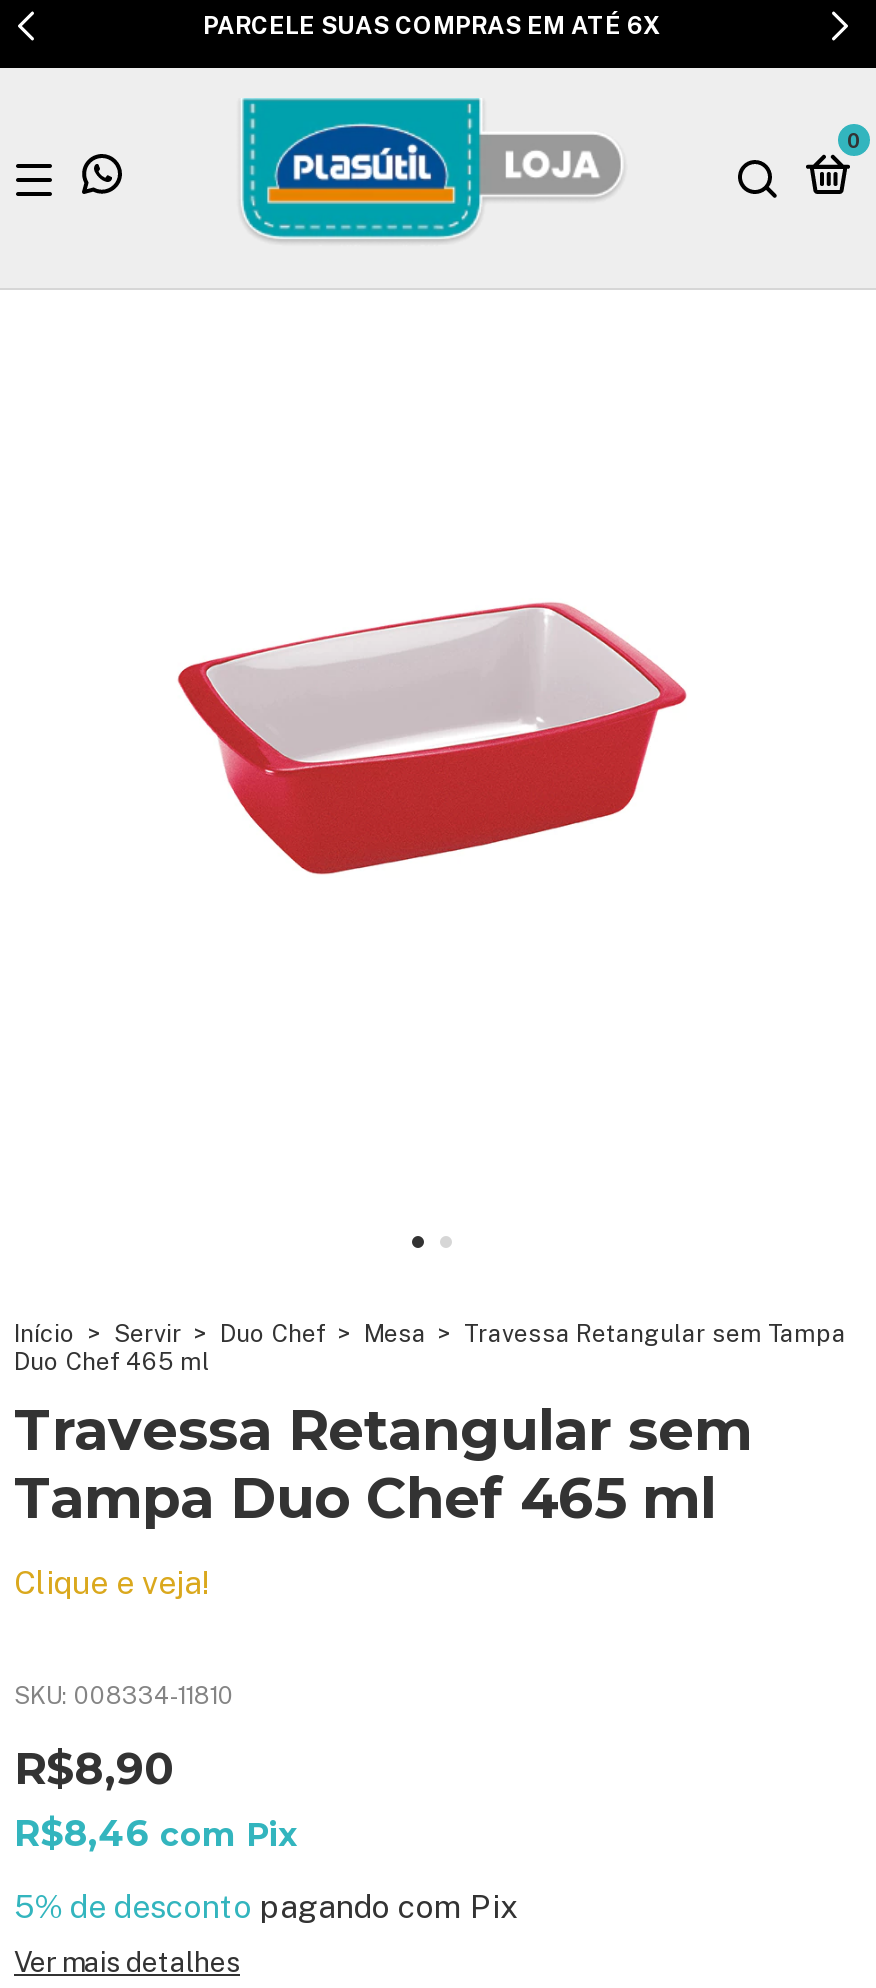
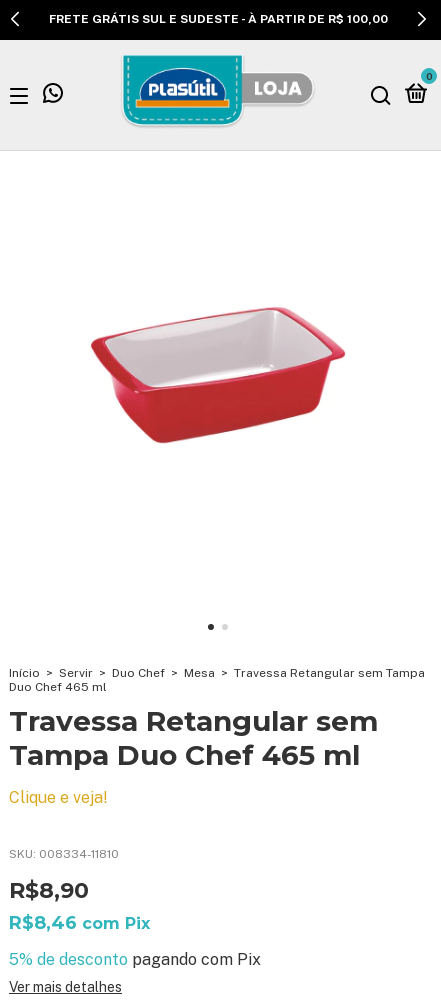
[203,12,661,40] PARCELE SUAS COMPRAS EM ATÉ 6X -> [48,12,387,26] FRETE GRÁTIS SUL E SUDESTE - À PARTIR DE R$ 100,00

